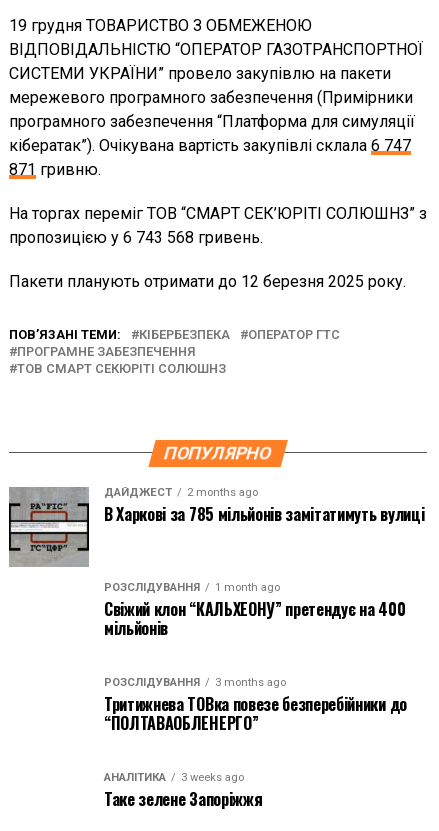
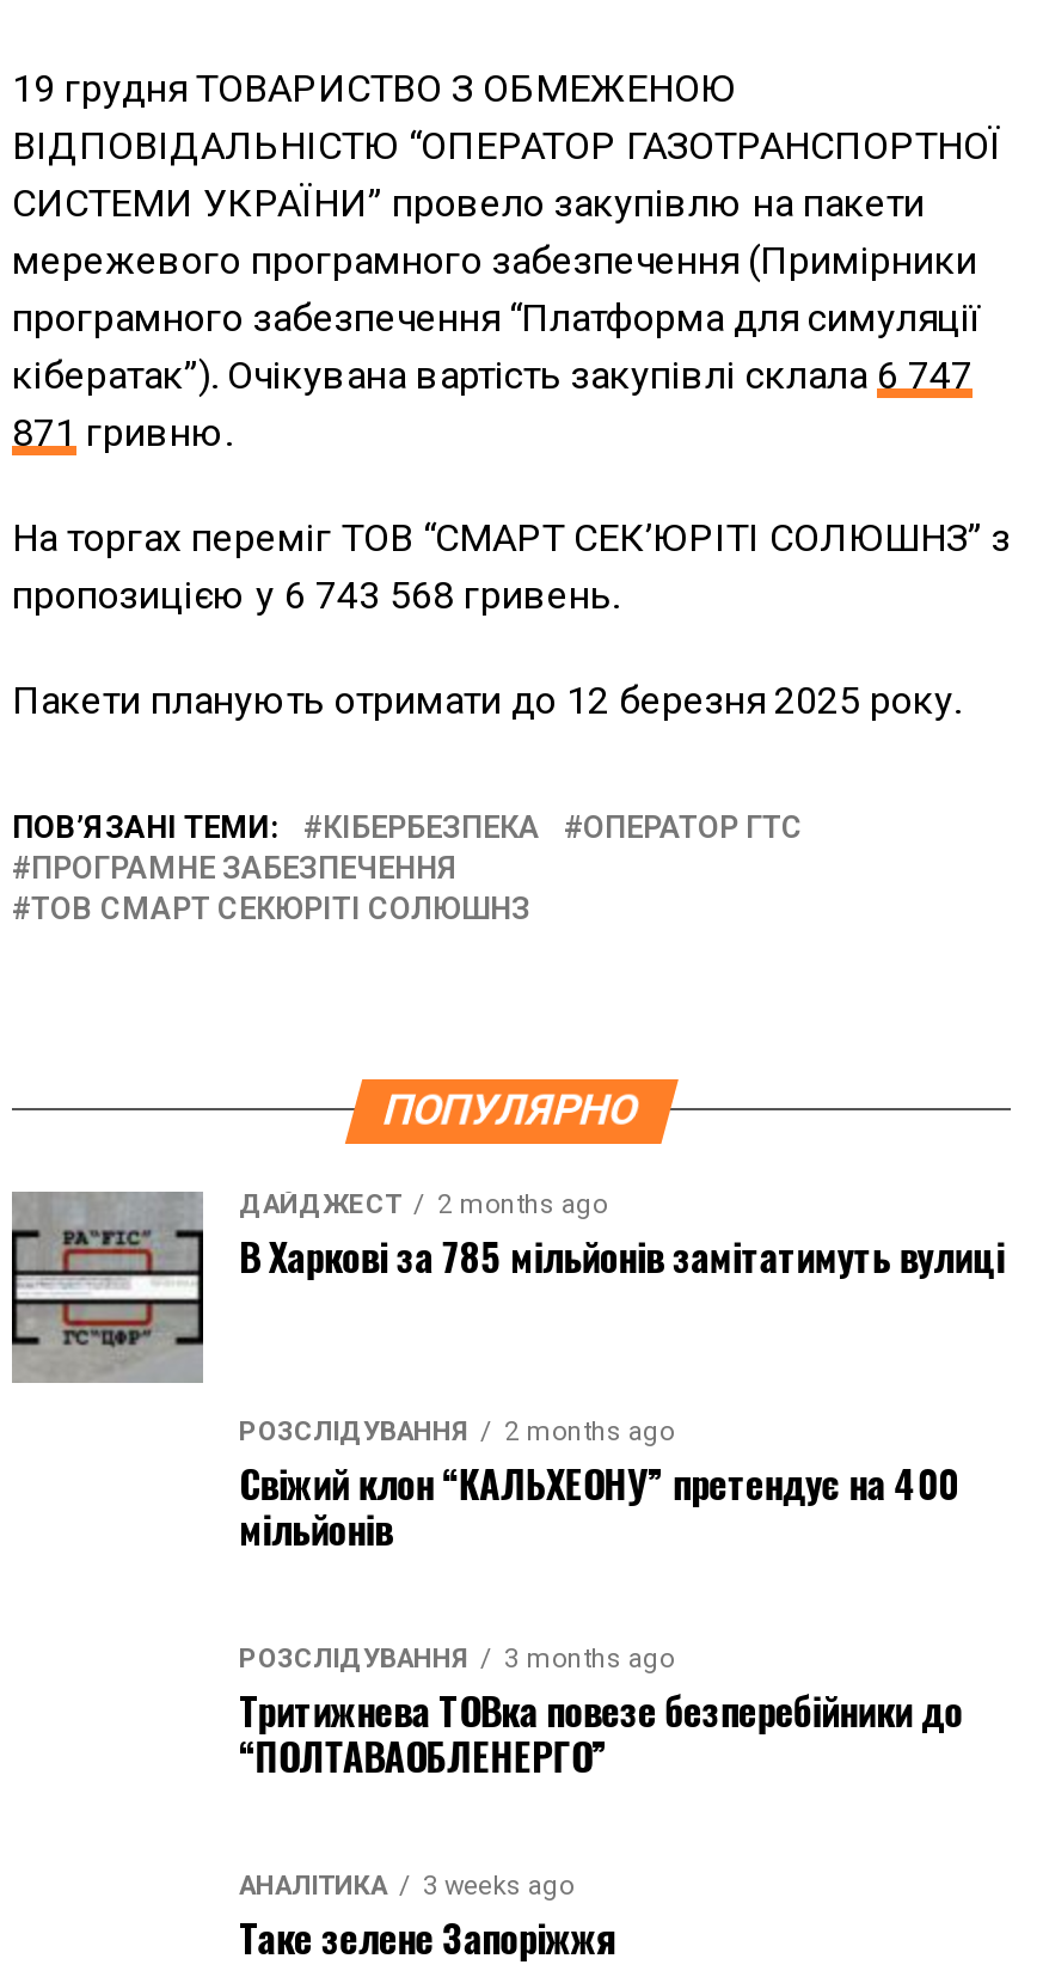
[104,581,280,594] РОЗСЛІДУВАННЯ 1 month ago -> [239,1416,674,1447] РОЗСЛІДУВАННЯ 2 months ago

